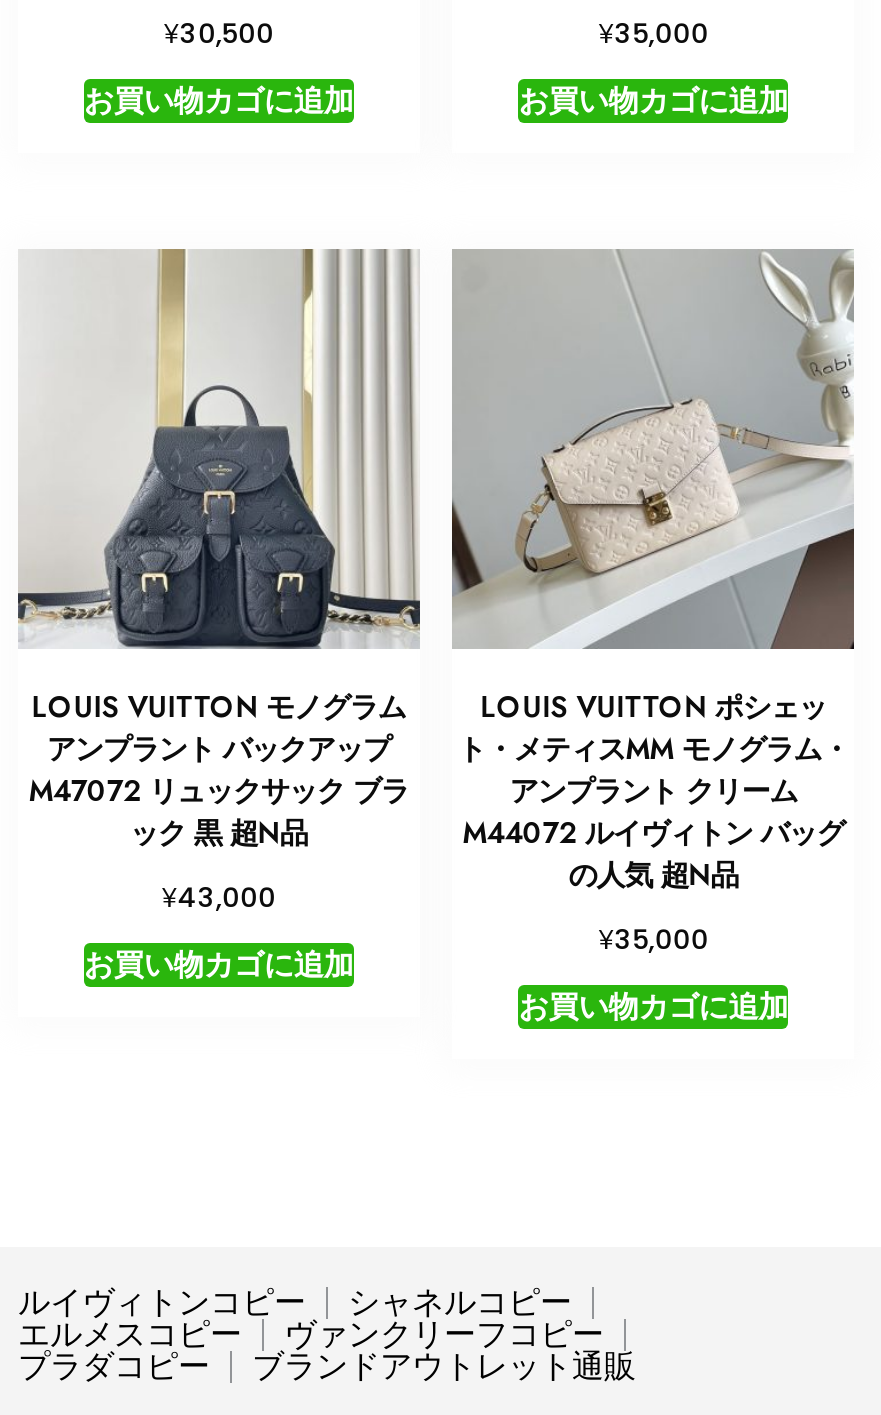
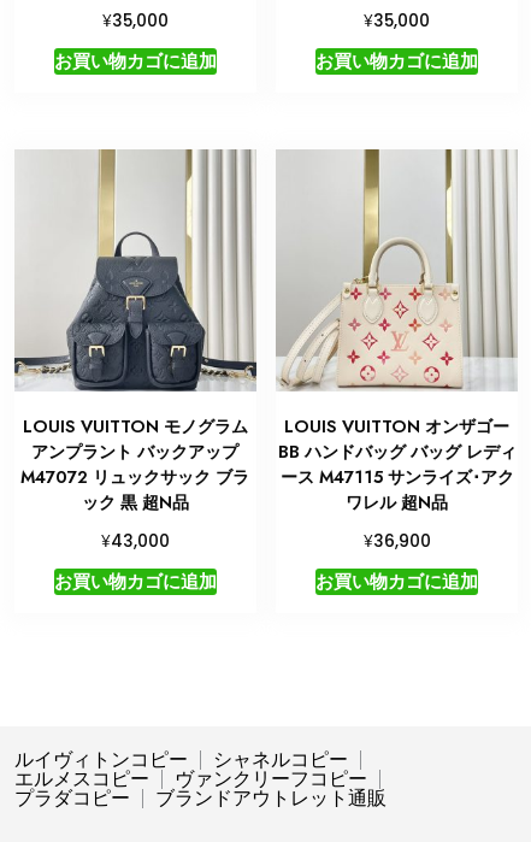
[164,11,274,53] ¥30,500 -> [102,7,168,32] ¥35,000
[452,247,856,895] [image] | LOUIS VUITTON ポシェッ | ト・メティスMM モノグラム・ | アンプラント クリーム | M44072 ルイヴィトン バッグ | の人気 超N品 -> [277,148,518,514] [image] | LOUIS VUITTON オンザゴー | BB ハンドバッグ バッグ レディ | ース M47115 サンライズ･アク | ワレル 超N品
[598,917,708,959] ¥35,000 -> [363,528,431,553] ¥36,900

